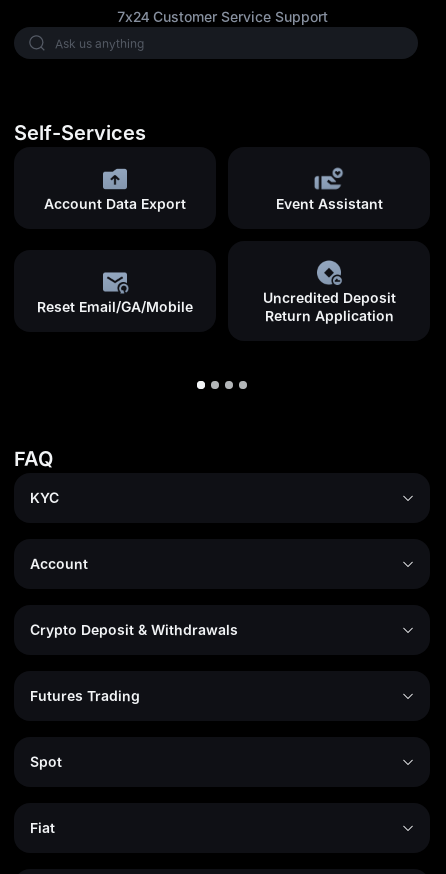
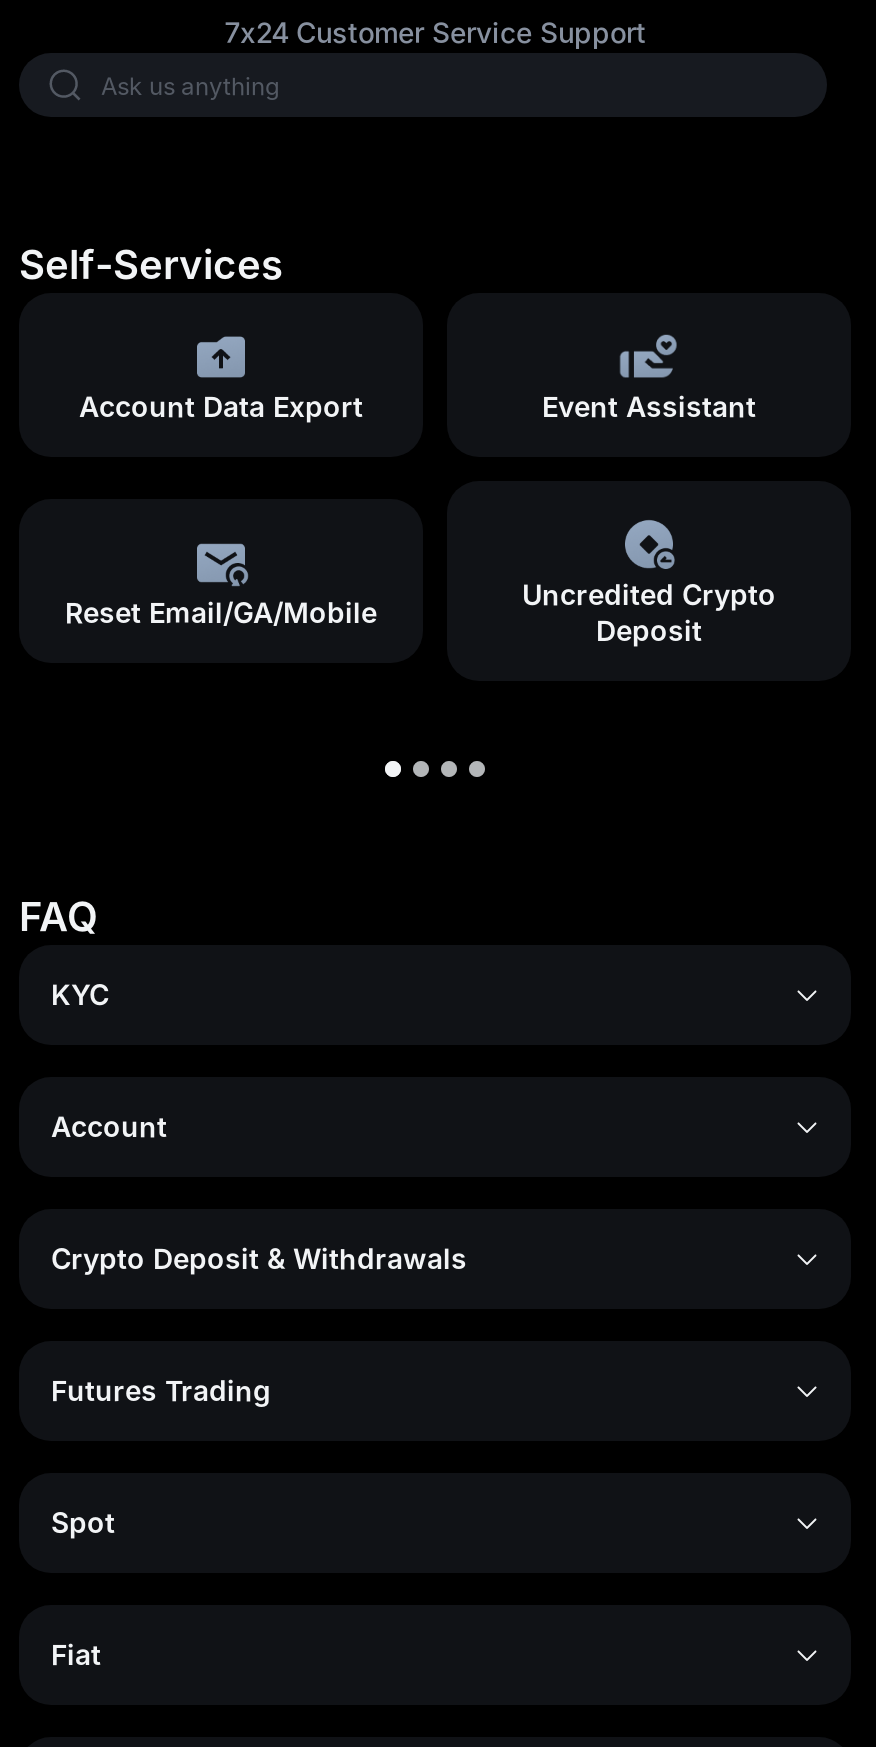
[262,289,395,324] Uncredited Deposit | Return Application -> [522,577,776,647] Uncredited Crypto | Deposit

